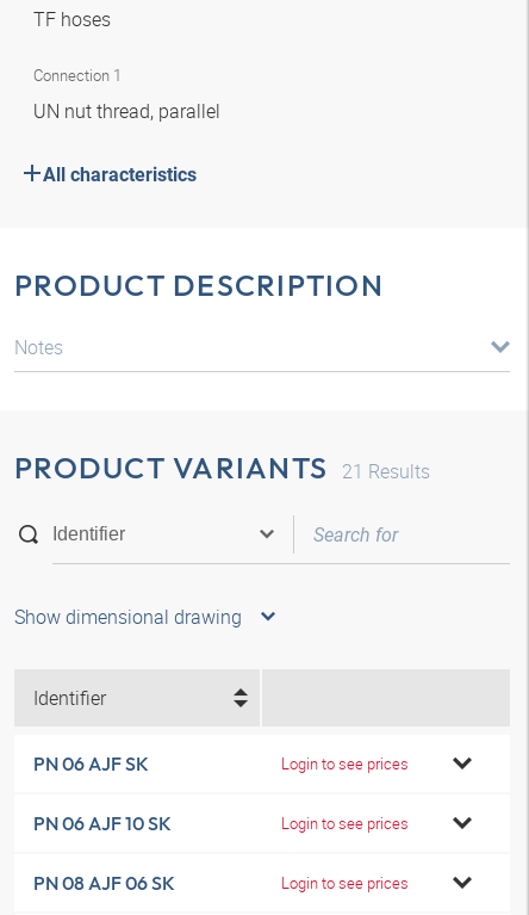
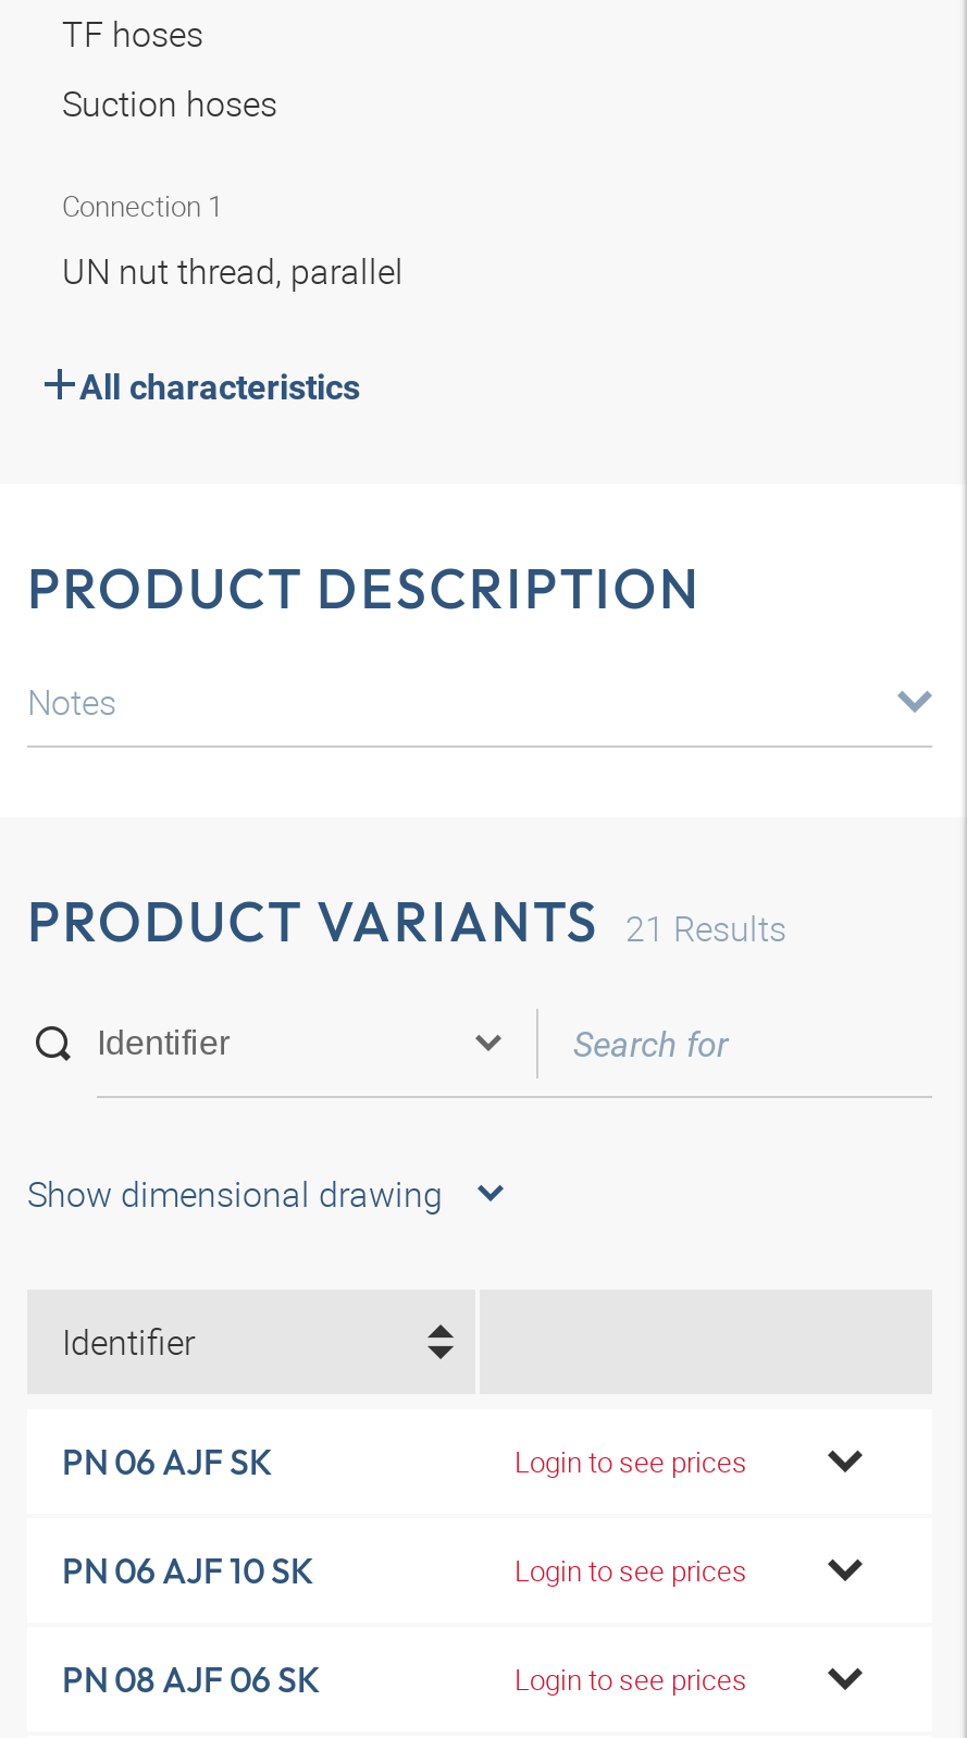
none -> [62,79,286,127] Suction hoses

